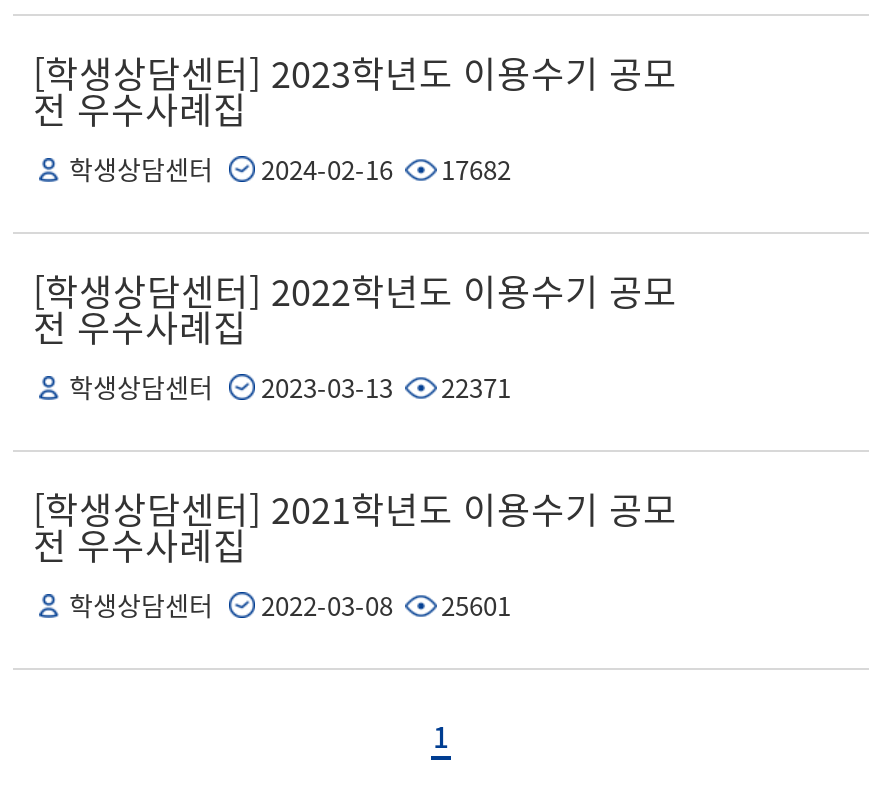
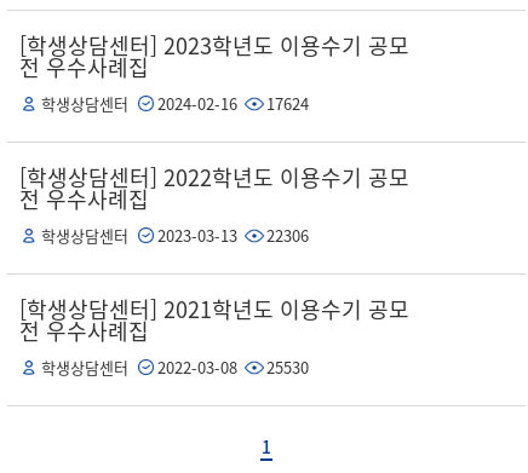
[69,149,511,187] 학생상담센터 2024-02-16 17682 -> [41,92,309,115] 학생상담센터 2024-02-16 17624
[69,367,511,405] 학생상담센터 2023-03-13 22371 -> [41,223,309,246] 학생상담센터 2023-03-13 22306
[69,585,511,623] 학생상담센터 2022-03-08 25601 -> [41,355,309,378] 학생상담센터 2022-03-08 25530

